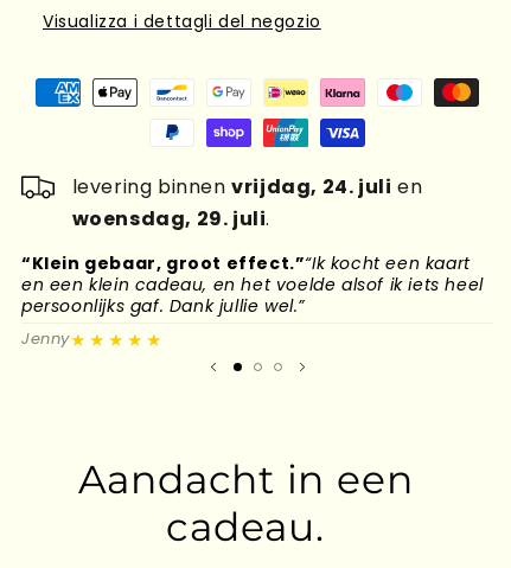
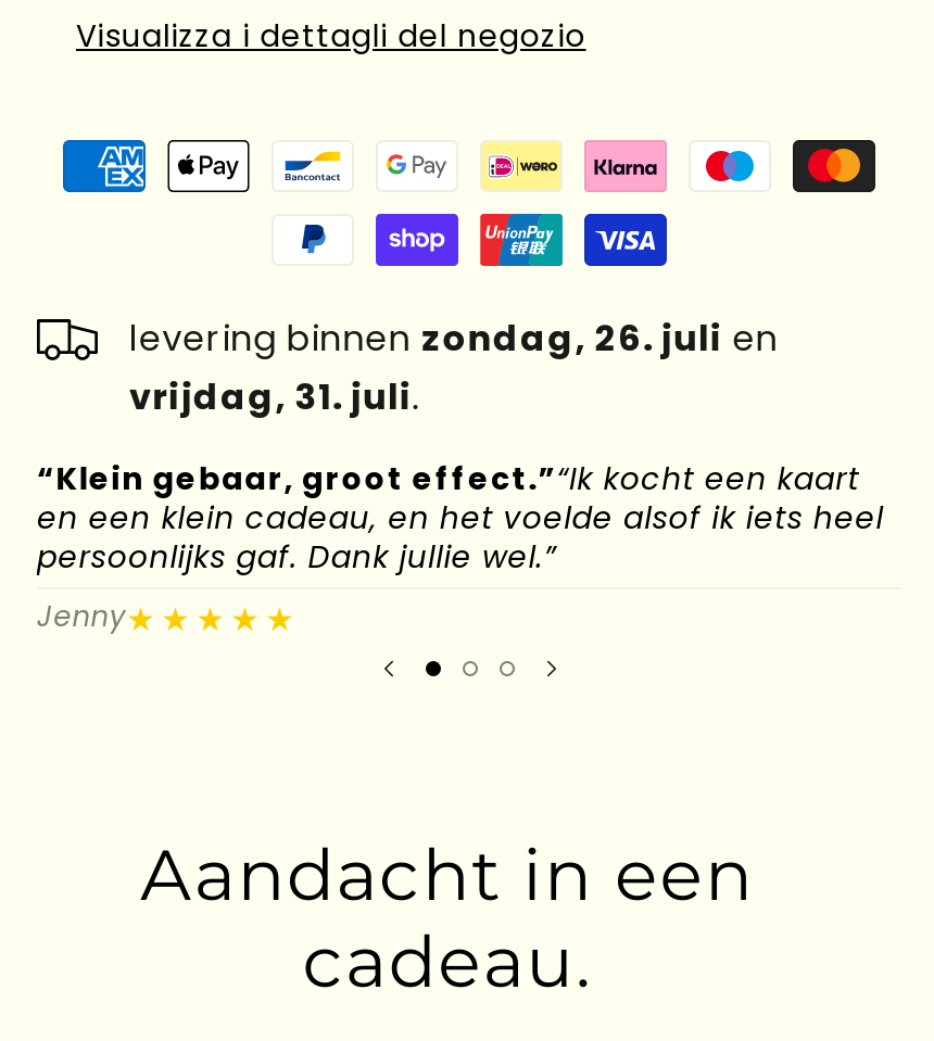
[72,174,422,201] levering binnen vrijdag, 24. juli en -> [129,315,779,365] levering binnen zondag, 26. juli en
[72,206,270,233] woensdag, 29. juli. -> [129,373,420,423] vrijdag, 31. juli.

